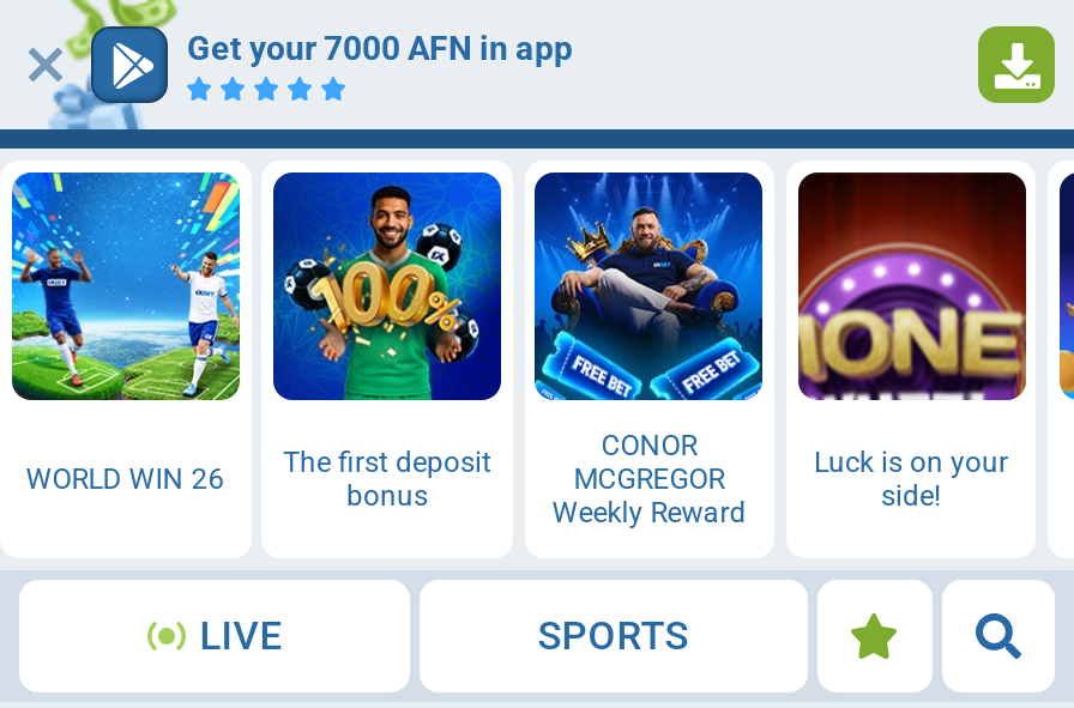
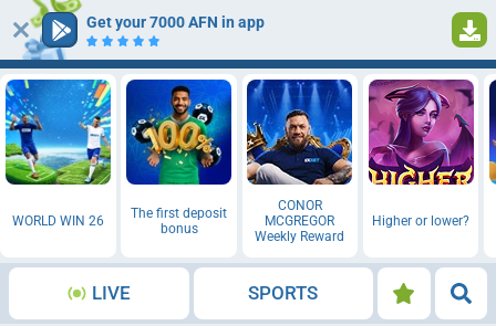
[532,173,765,403] [image] -> [246,80,353,186] [image]
[796,170,1028,512] [image] | Luck is on your | side! -> [368,78,475,229] [image] | Higher or lower?

